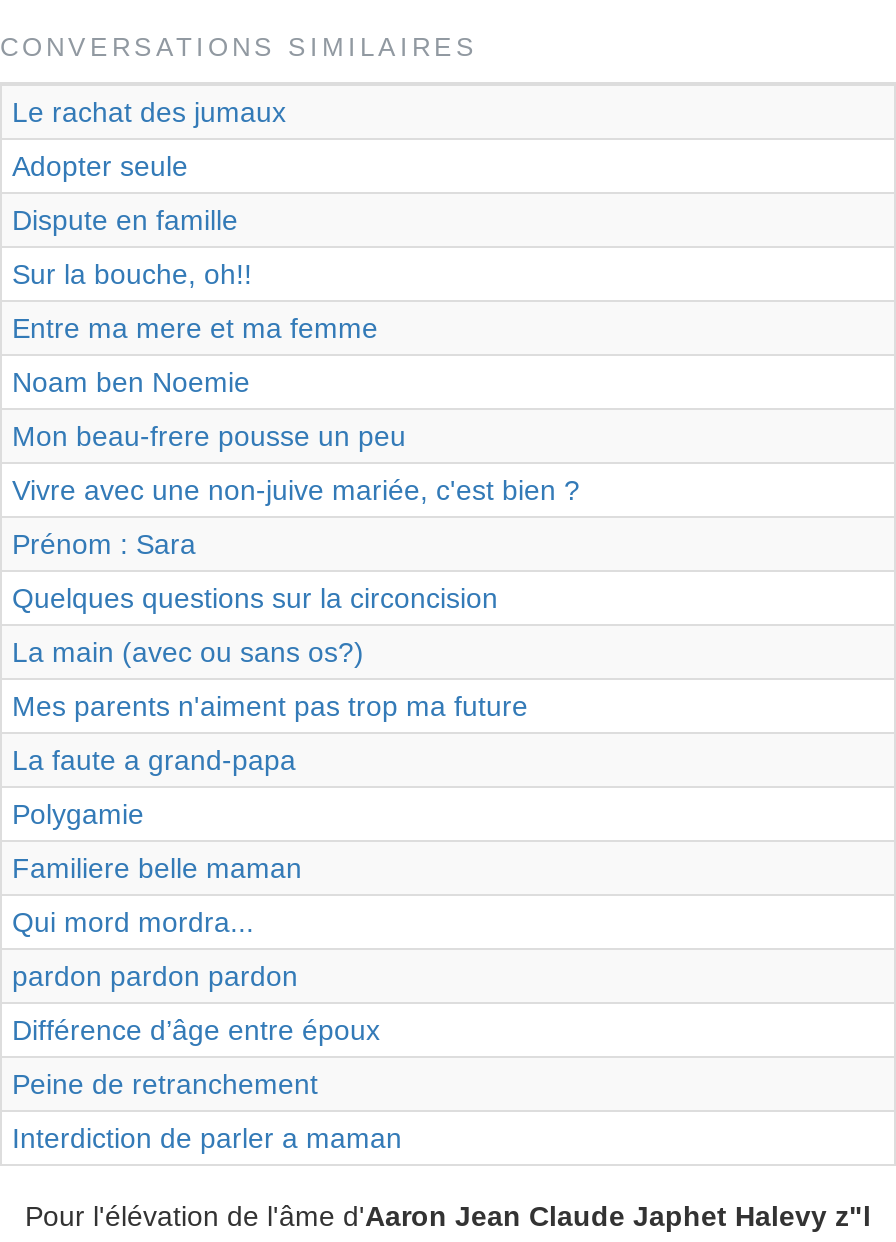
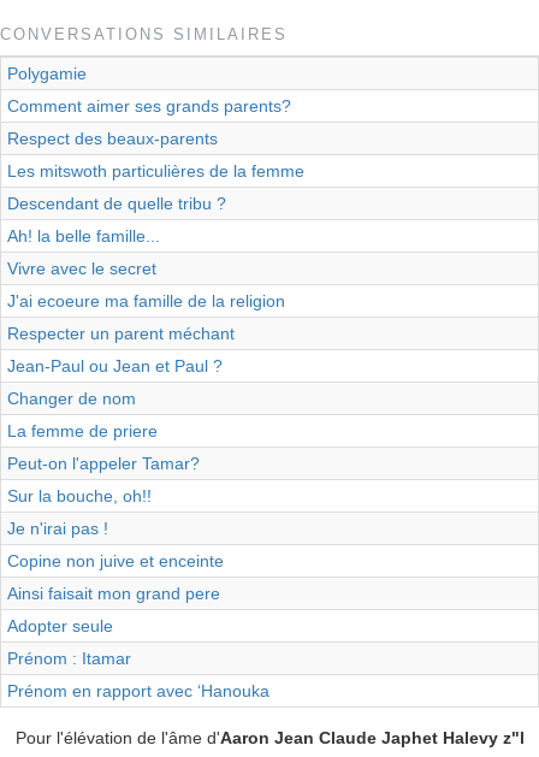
[12,96,580,776] Le rachat des jumaux | Dispute en famille | Entre ma mere et ma femme | Noam ben Noemie | Mon beau-frere pousse un peu | Vivre avec une non-juive mariée, c'est bien ? | Prénom : Sara | Quelques questions sur la circoncision | La main (avec ou sans os?) | Mes parents n'aiment pas trop ma future | La faute a grand-papa -> none
moved [12,150,188,182] -> [7,616,113,635]: Adopter seule
moved [12,258,252,290] -> [7,486,152,505]: Sur la bouche, oh!!
moved [12,798,144,830] -> [7,64,87,83]: Polygamie
[12,852,402,1154] Familiere belle maman | Qui mord mordra... | pardon pardon pardon | Différence d’âge entre époux | Peine de retranchement | Interdiction de parler a maman -> [7,96,304,700] Comment aimer ses grands parents? | Respect des beaux-parents | Les mitswoth particulières de la femme | Descendant de quelle tribu ? | Ah! la belle famille... | Vivre avec le secret | J'ai ecoeure ma famille de la religion | Respecter un parent méchant | Jean-Paul ou Jean et Paul ? | Changer de nom | La femme de priere | Peut-on l'appeler Tamar? | Je n'irai pas ! | Copine non juive et enceinte | Ainsi faisait mon grand pere | Prénom : Itamar | Prénom en rapport avec ‘Hanouka

